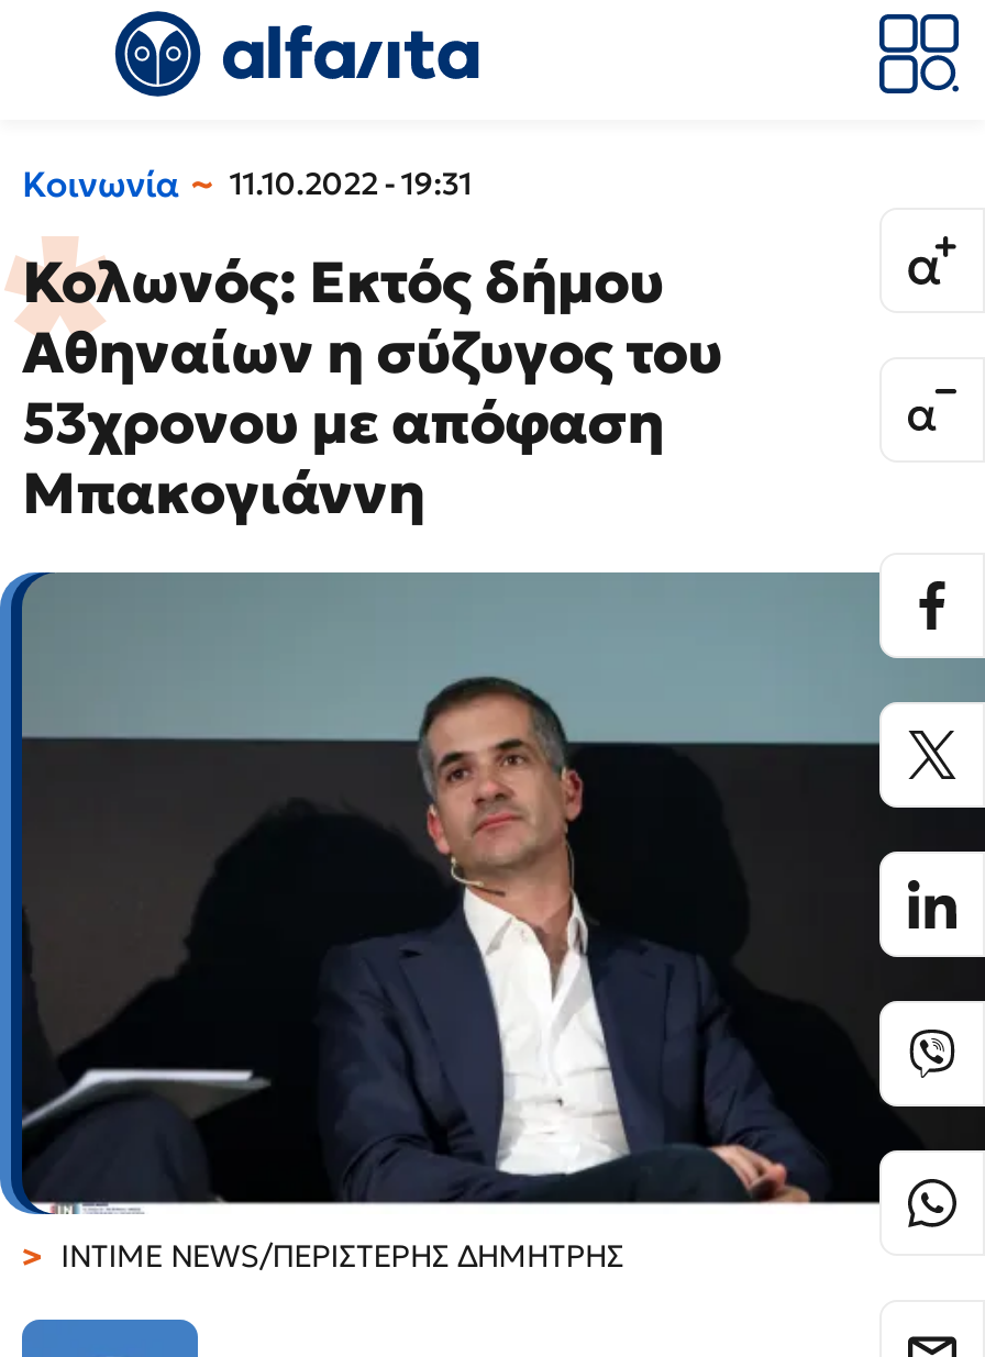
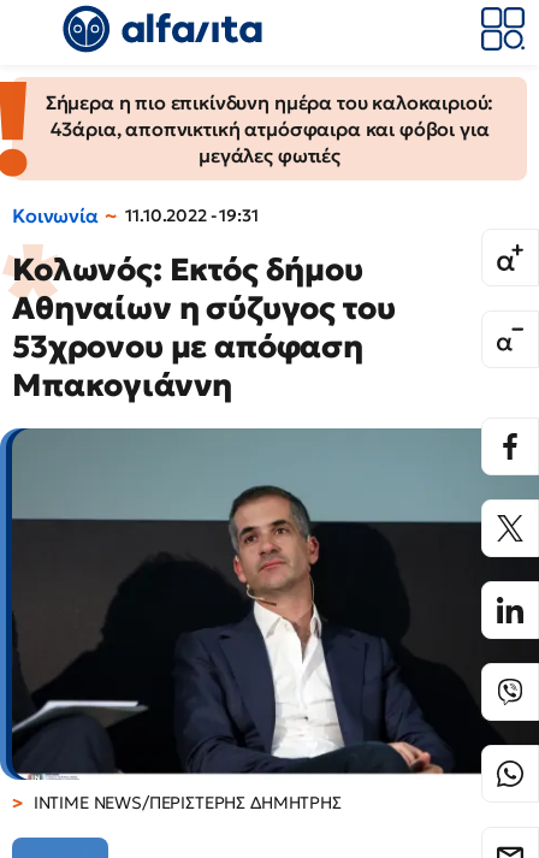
none -> [4,77,527,179] [image] | Σήμερα η πιο επικίνδυνη ημέρα του καλοκαιριού: | 43άρια, αποπνικτική ατμόσφαιρα και φόβοι για | μεγάλες φωτιές

